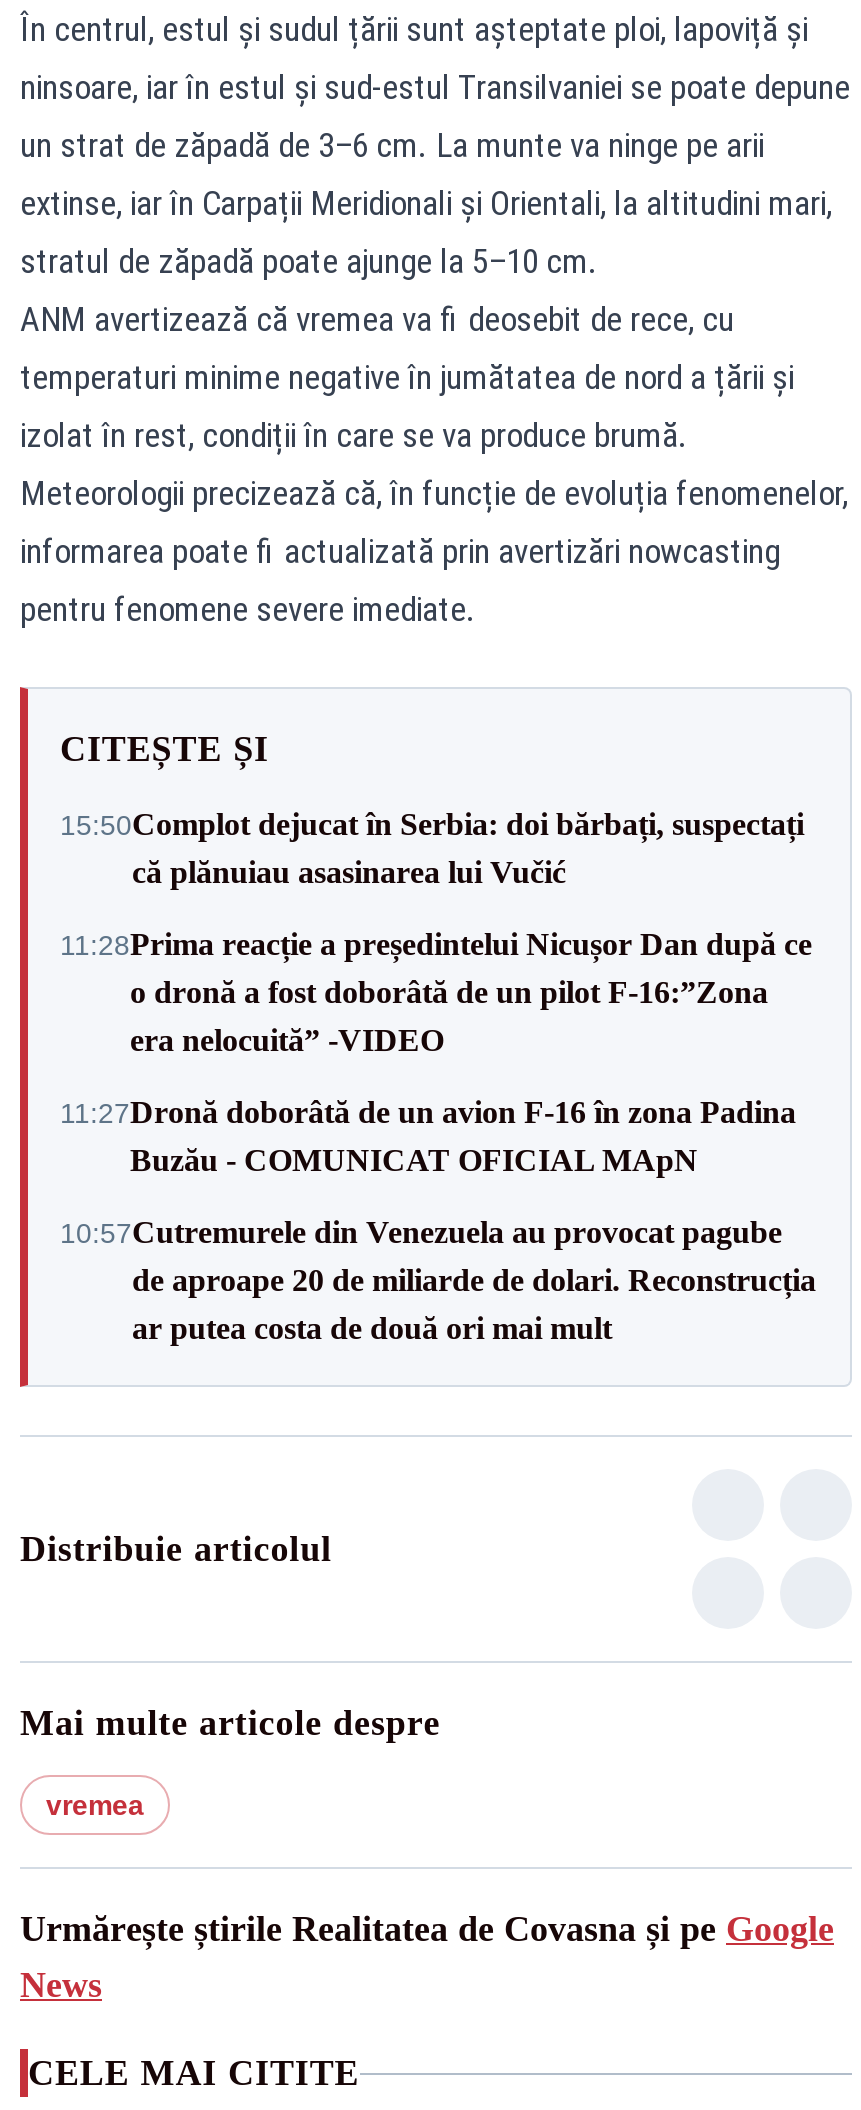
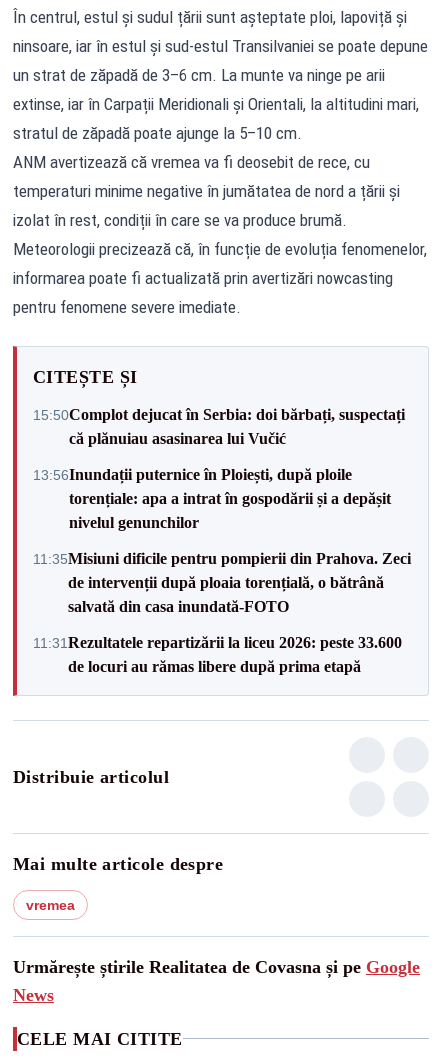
[60,927,812,1057] 11:28Prima reacție a președintelui Nicușor Dan după ce | o dronă a fost doborâtă de un pilot F-16:”Zona | era nelocuită” -VIDEO -> [33,465,391,530] 13:56Inundații puternice în Ploiești, după ploile | torențiale: apa a intrat în gospodării și a depășit | nivelul genunchilor
[60,1095,796,1177] 11:27Dronă doborâtă de un avion F‑16 în zona Padina | Buzău - COMUNICAT OFICIAL MApN -> [33,549,411,614] 11:35Misiuni dificile pentru pompierii din Prahova. Zeci | de intervenții după ploaia torențială, o bătrână | salvată din casa inundată-FOTO
[60,1215,816,1345] 10:57Cutremurele din Venezuela au provocat pagube | de aproape 20 de miliarde de dolari. Reconstrucția | ar putea costa de două ori mai mult -> [33,633,402,674] 11:31 Rezultatele repartizării la liceu 2026: peste 33.600 | de locuri au rămas libere după prima etapă

